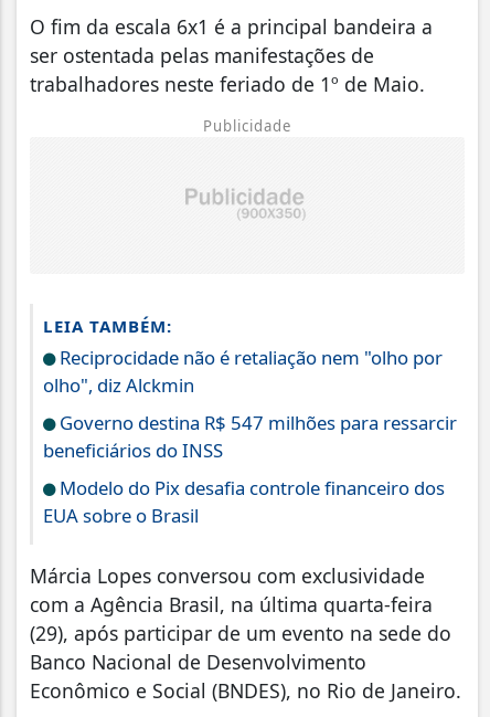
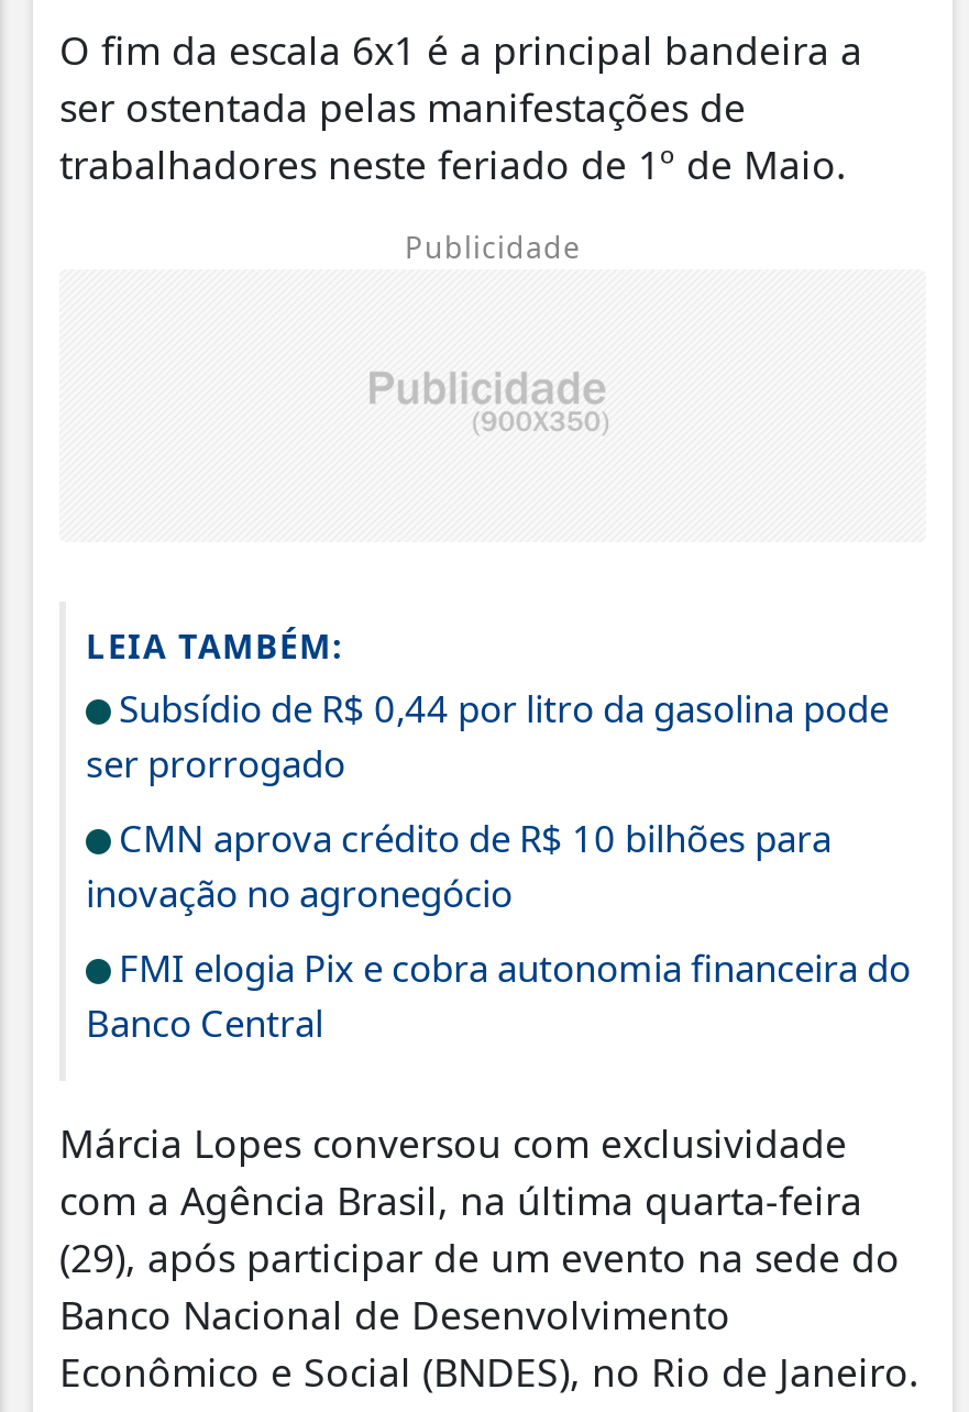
[43,344,443,397] Reciprocidade não é retaliação nem "olho por | olho", diz Alckmin -> [86,682,889,787] Subsídio de R$ 0,44 por litro da gasolina pode | ser prorrogado
[43,409,457,462] Governo destina R$ 547 milhões para ressarcir | beneficiários do INSS -> [86,812,832,917] CMN aprova crédito de R$ 10 bilhões para | inovação no agronegócio
[43,475,445,528] Modelo do Pix desafia controle financeiro dos | EUA sobre o Brasil -> [86,941,911,1047] FMI elogia Pix e cobra autonomia financeira do | Banco Central

